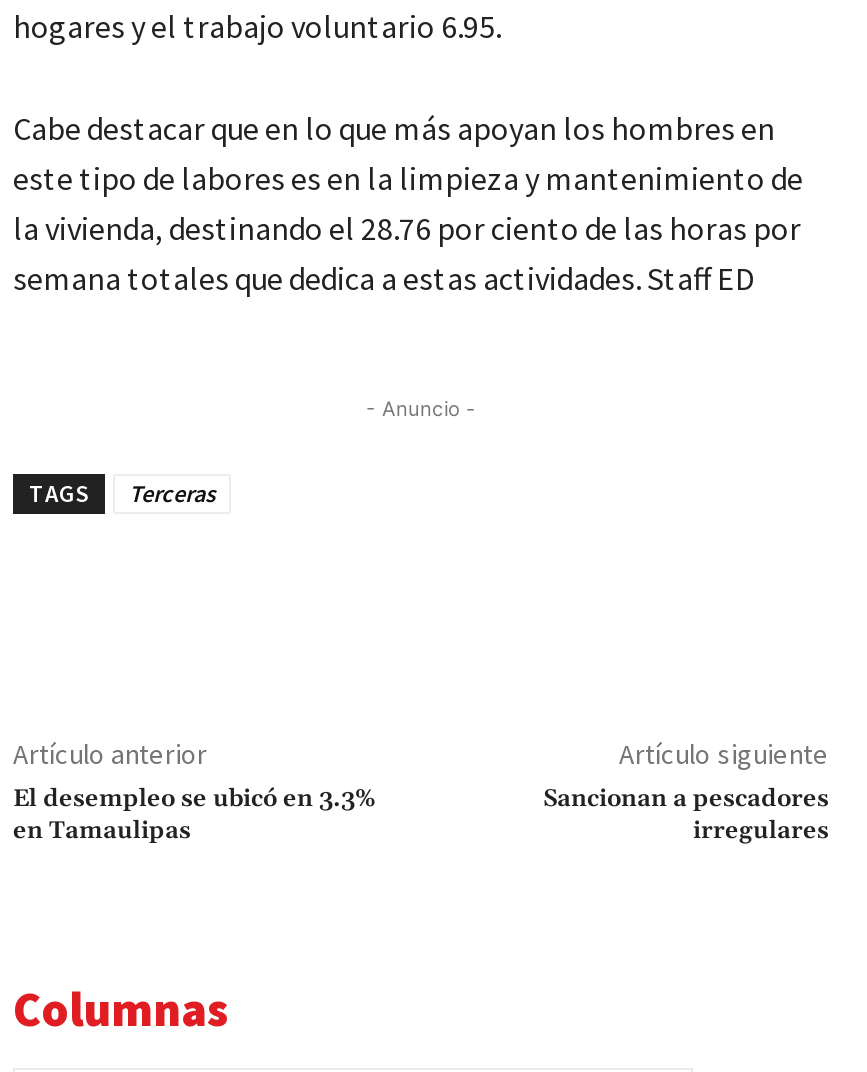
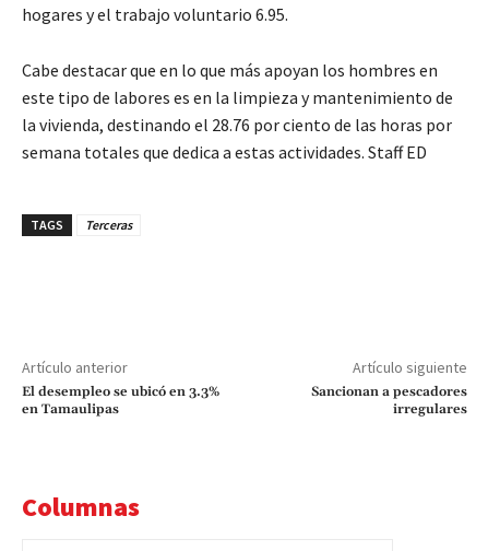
[366,396,476,420] - Anuncio - -> none

